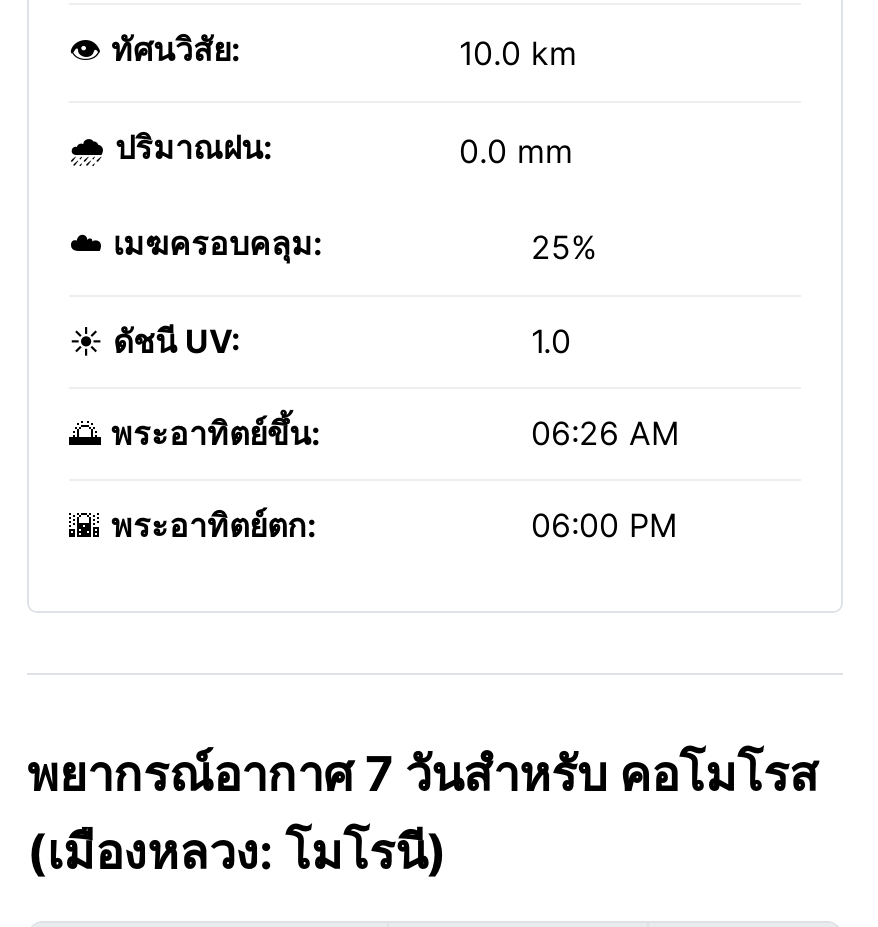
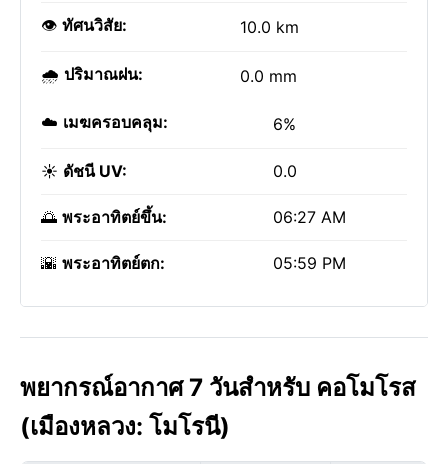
[531,227,597,267] 25% -> [273,114,296,134] 6%
[531,321,571,361] 1.0 -> [273,161,297,181] 0.0
[531,413,679,453] 06:26 AM -> [273,207,346,227] 06:27 AM
[531,505,677,545] 06:00 PM -> [273,253,346,273] 05:59 PM

